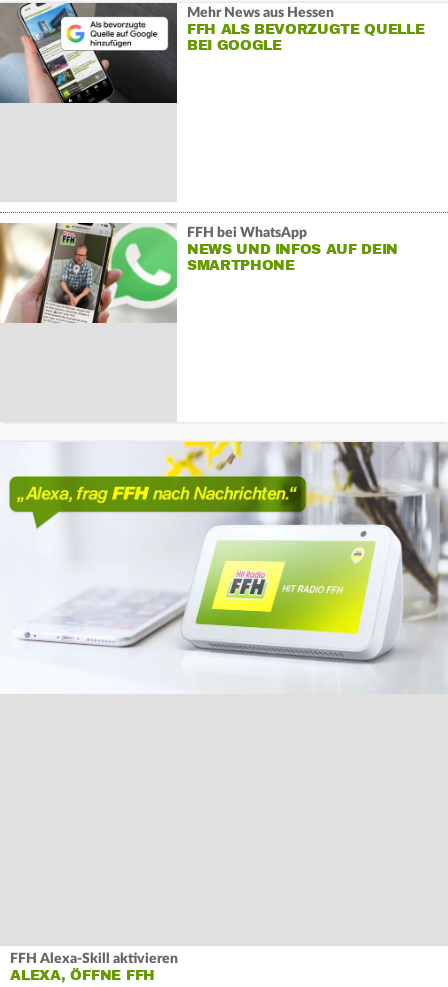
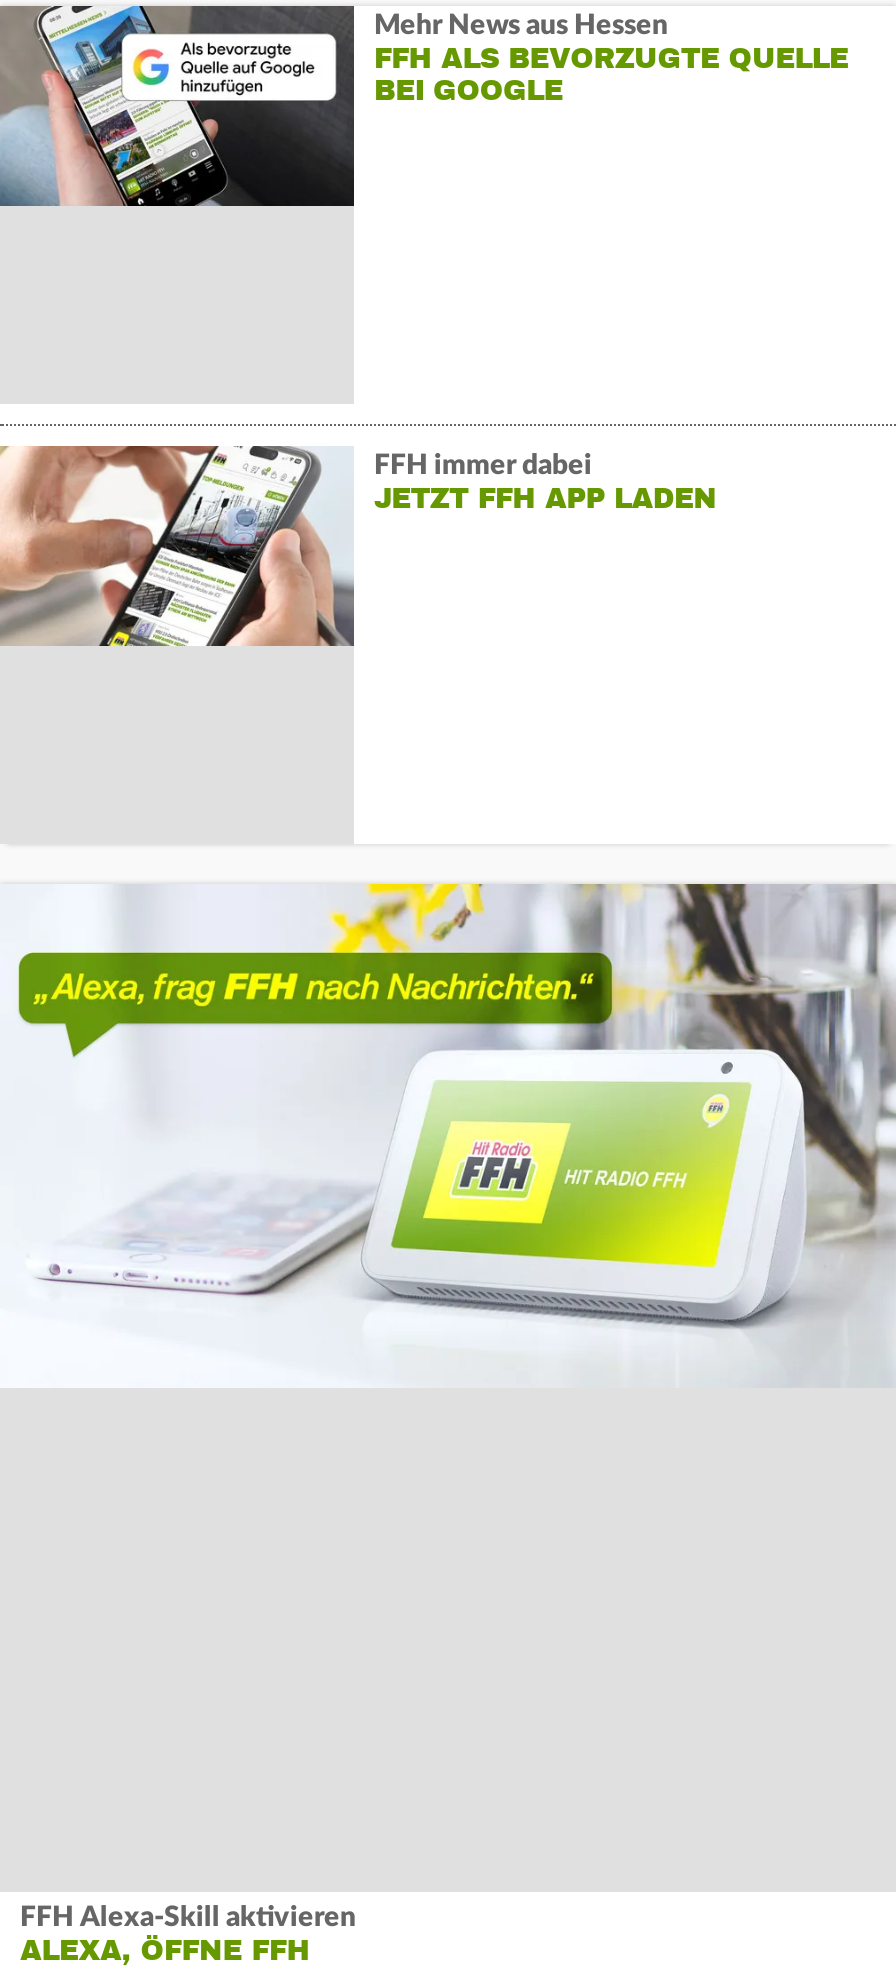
[3,222,398,324] [image] | FFH bei WhatsApp | NEWS UND INFOS AUF DEIN | SMARTPHONE -> [6,444,717,648] [image] | FFH immer dabei | JETZT FFH APP LADEN

